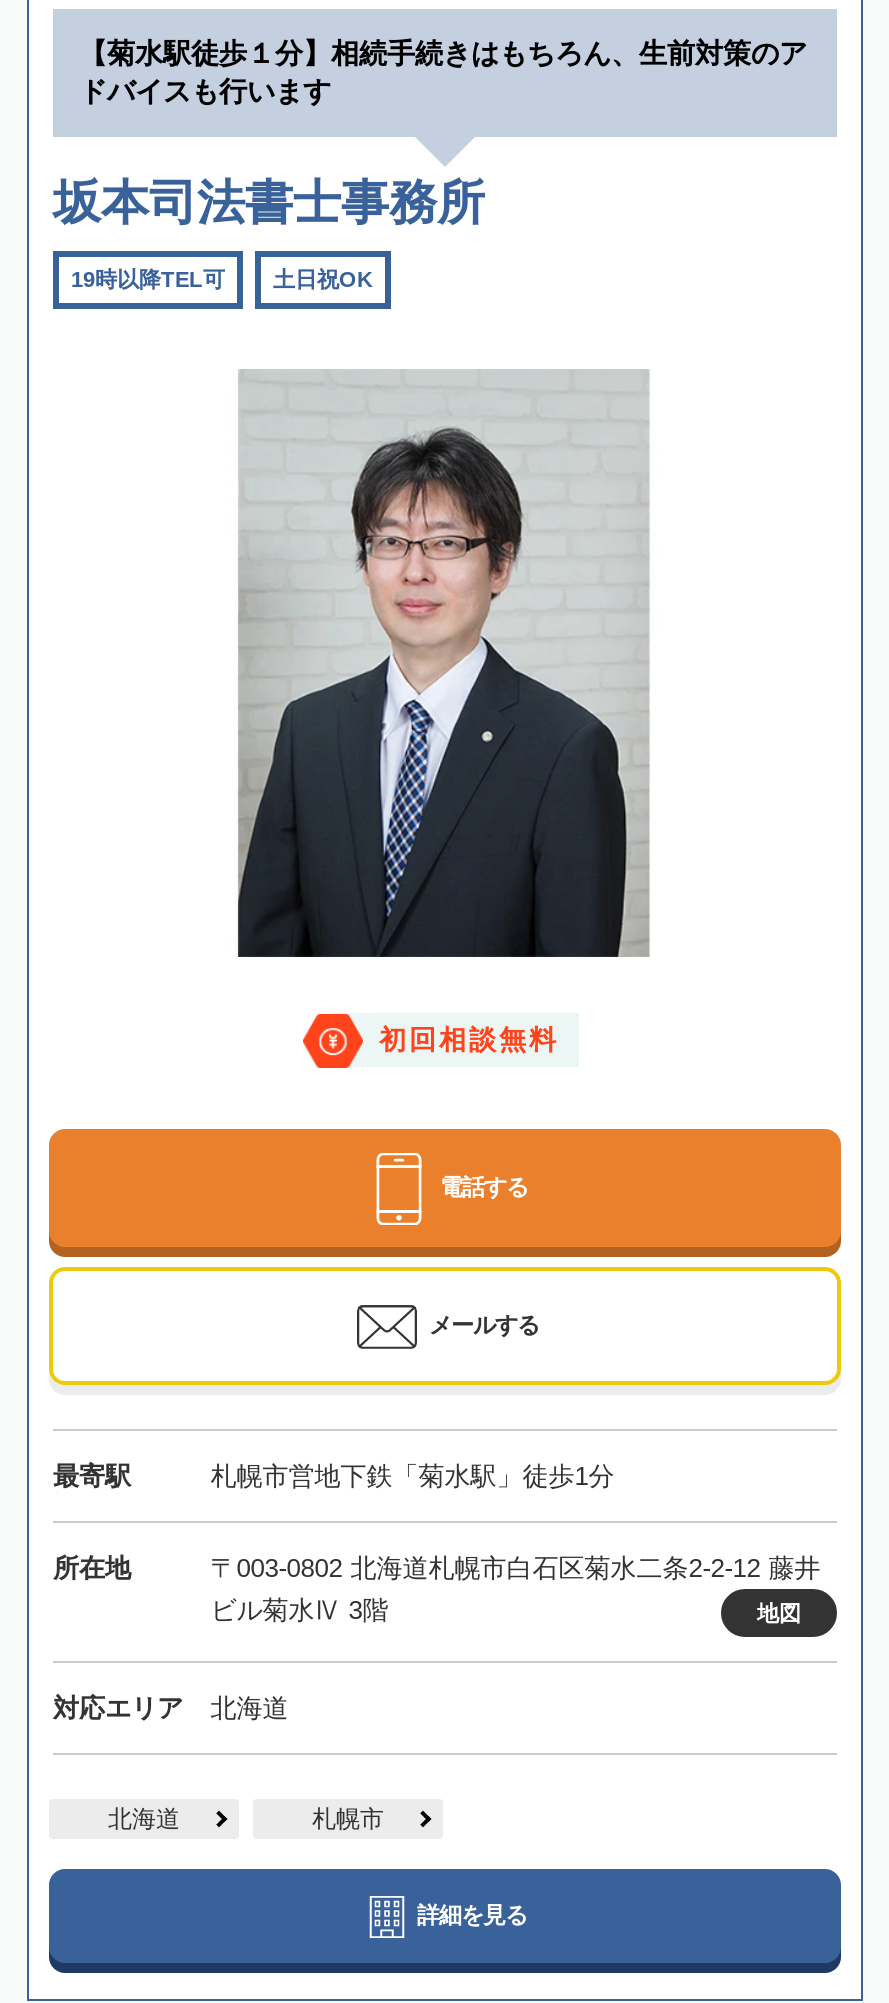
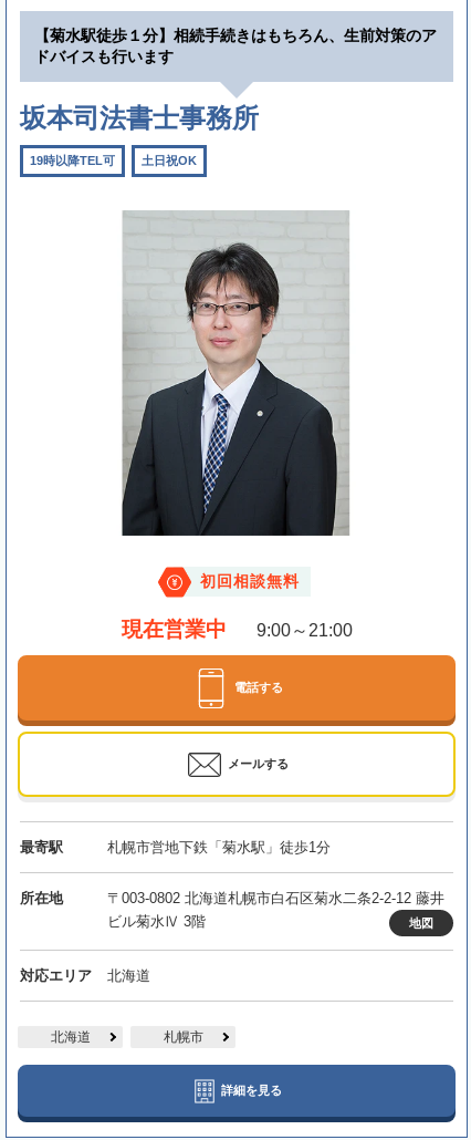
none -> [121,618,352,641] 現在営業中 | 9:00～21:00

